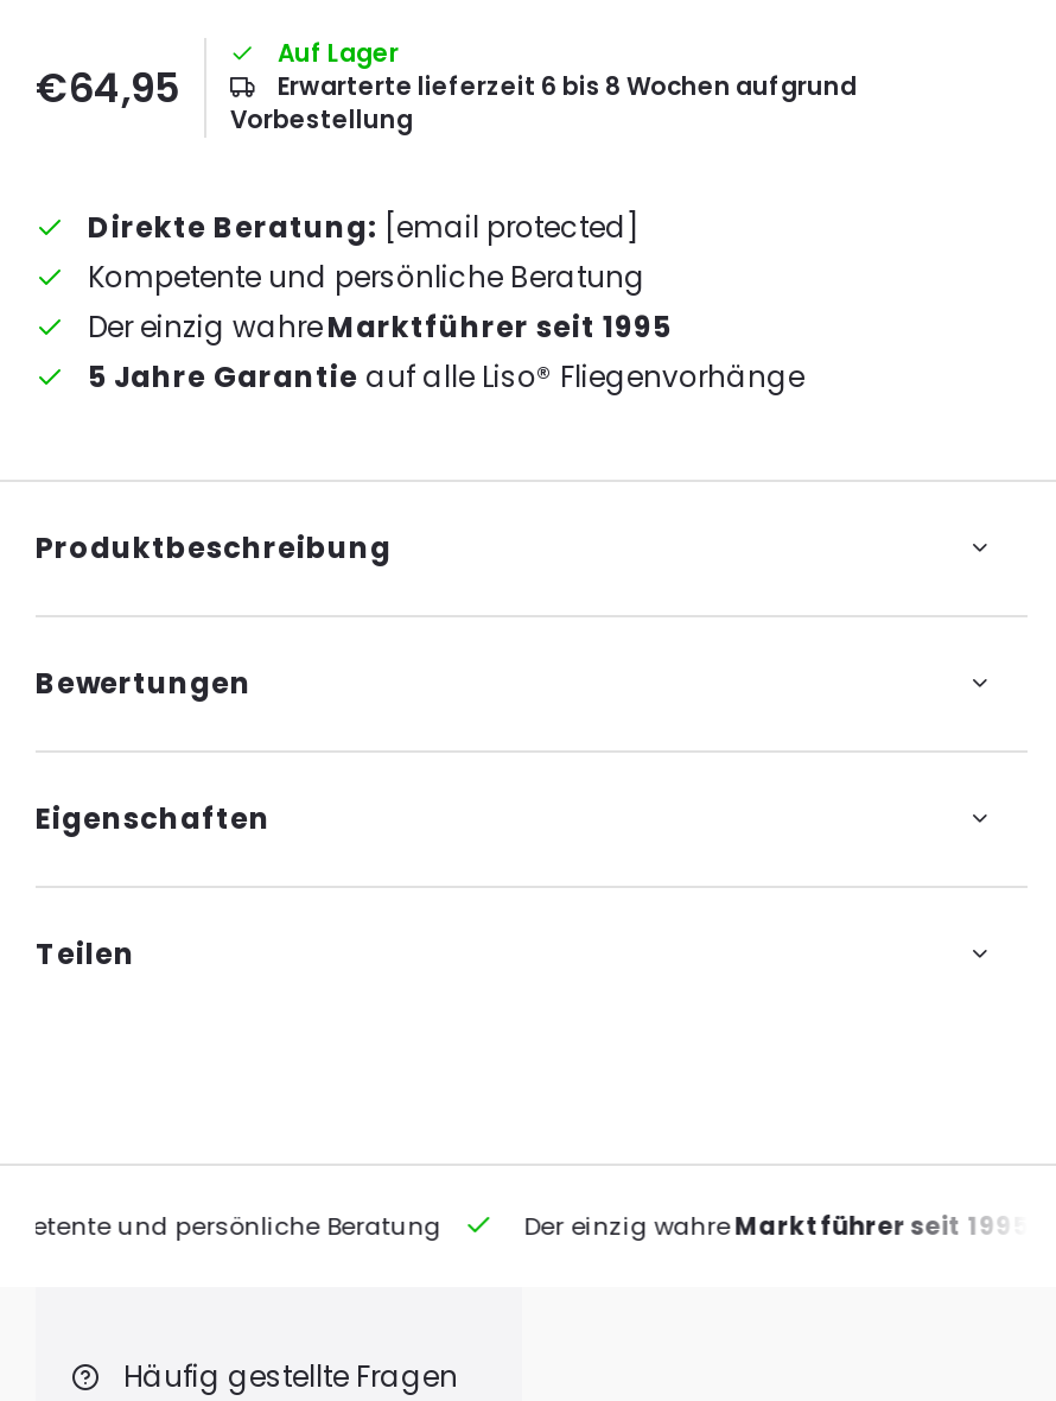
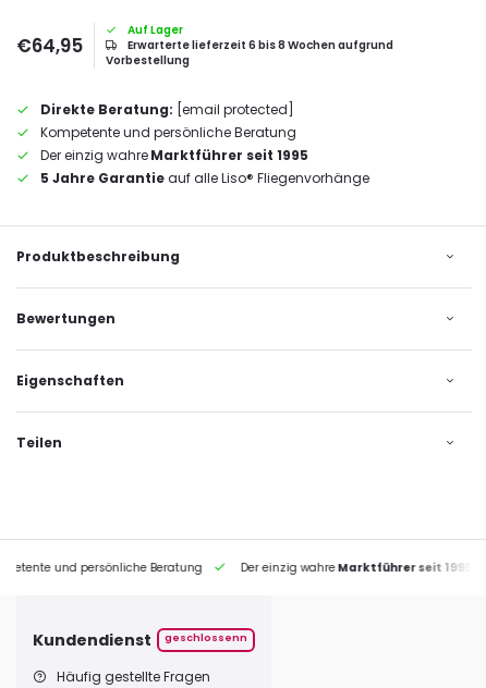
none -> [33,629,247,651] Kundendienst | geschlossenn

